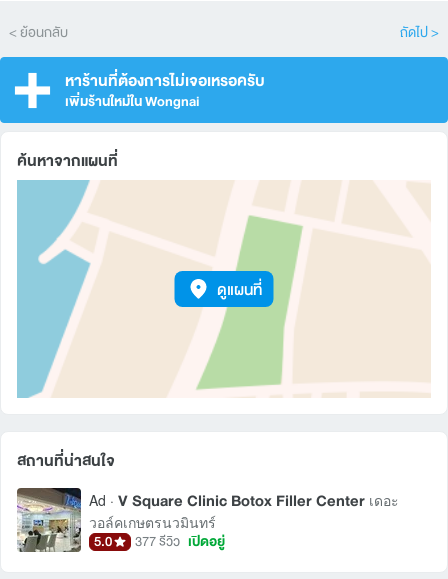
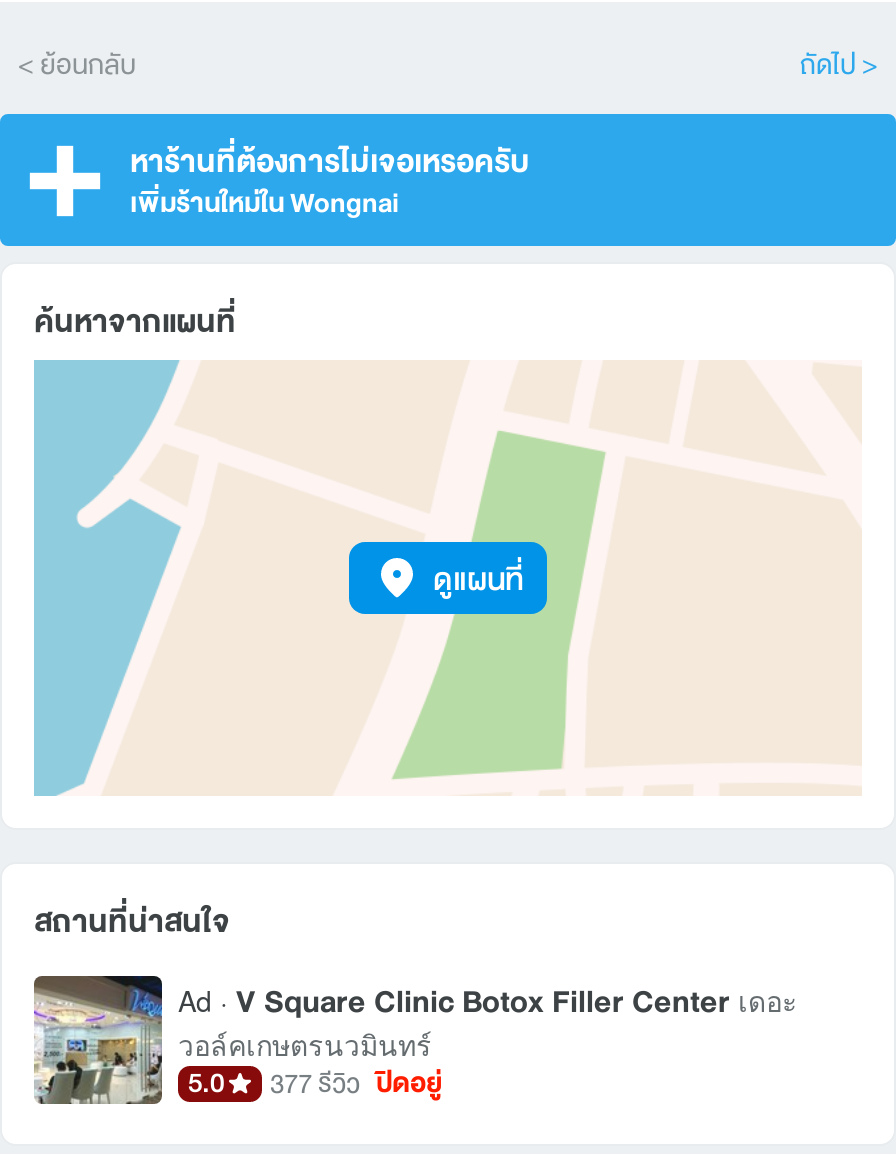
[135,531,225,553] 377 รีวิว เปิดอยู่ -> [270,1063,442,1106] 377 รีวิว ปิดอยู่

